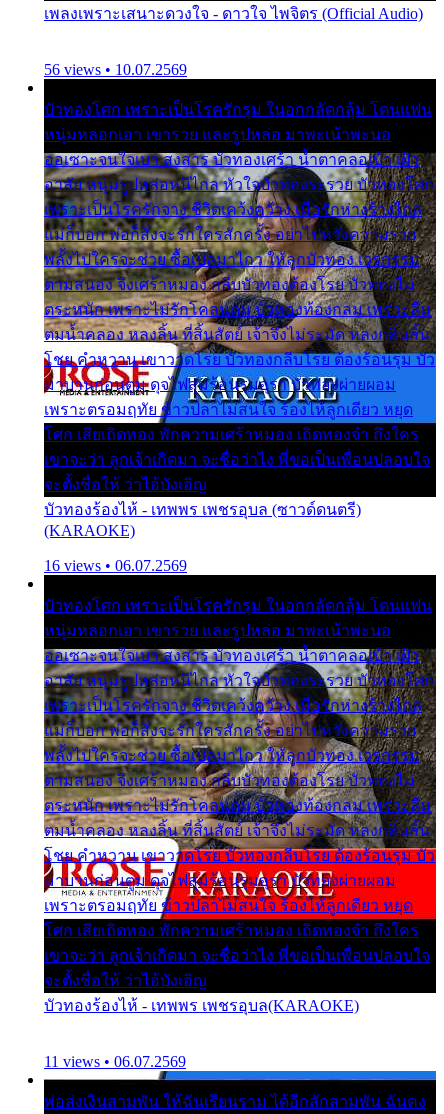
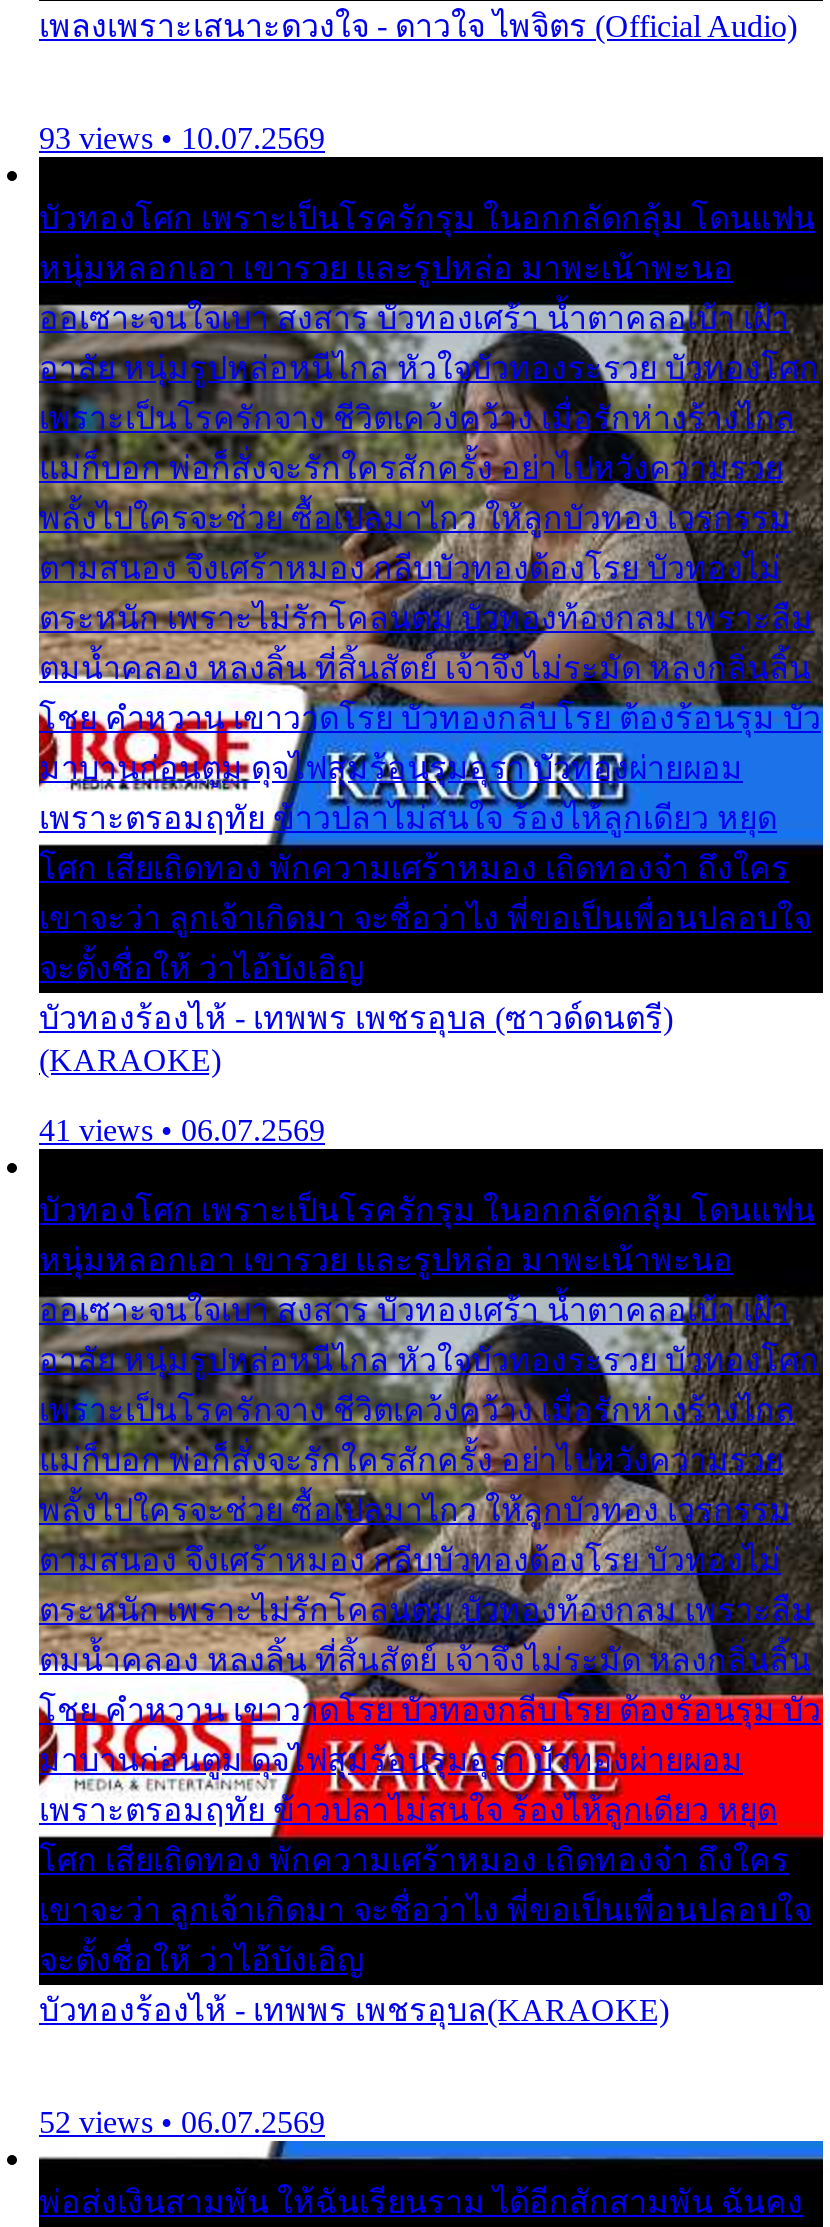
[44,61,187,78] 56 views • 10.07.2569 -> [39,121,325,155] 93 views • 10.07.2569
[44,557,187,574] 16 views • 06.07.2569 -> [39,1113,325,1147] 41 views • 06.07.2569
[44,1053,186,1070] 11 views • 06.07.2569 -> [39,2105,325,2139] 52 views • 06.07.2569

